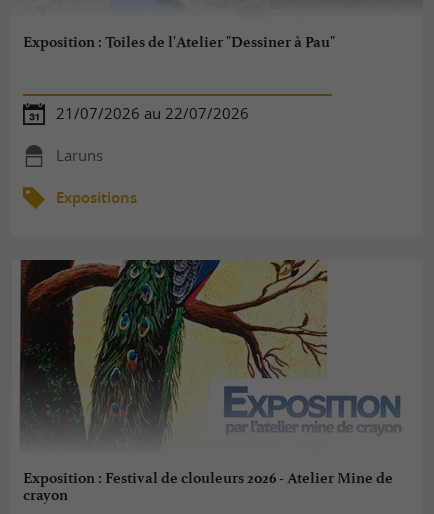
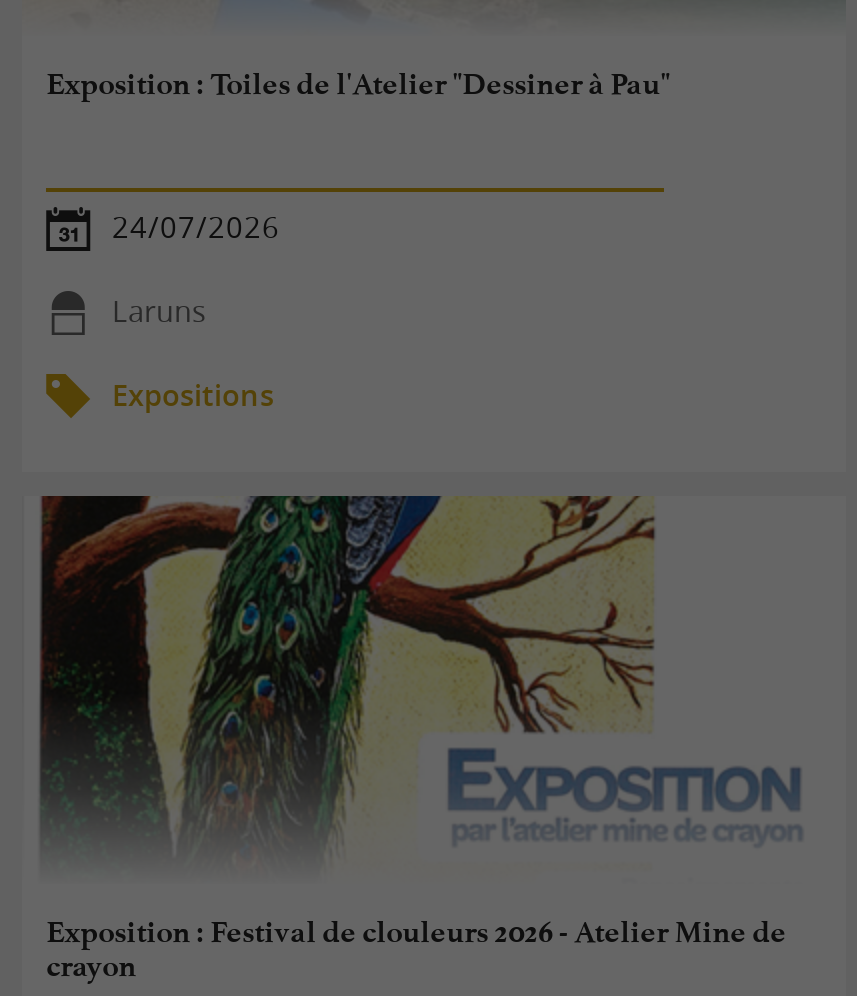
[56,104,249,123] 21/07/2026 au 22/07/2026 -> [112,208,280,246] 24/07/2026

